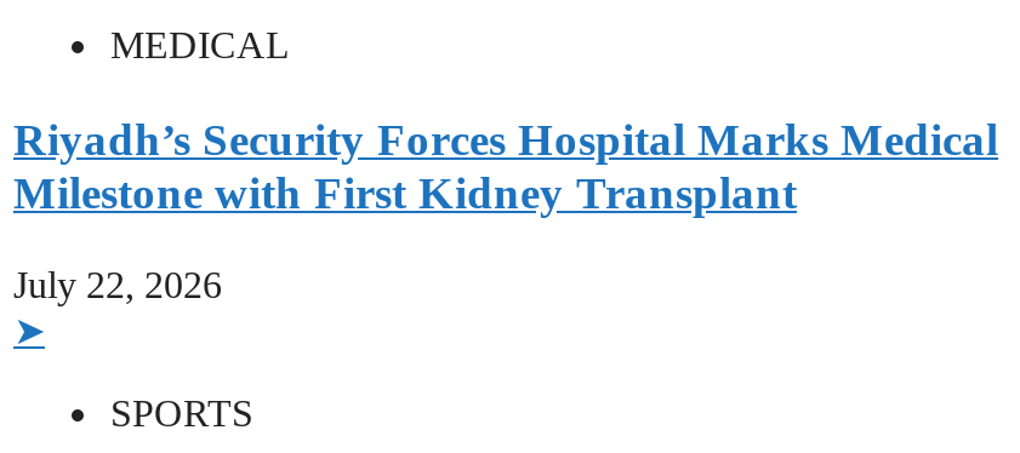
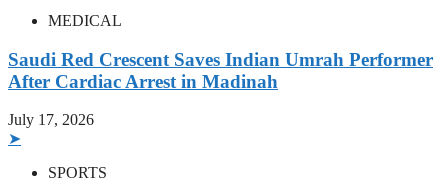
[13,113,998,217] Riyadh’s Security Forces Hospital Marks Medical | Milestone with First Kidney Transplant -> [8,49,433,92] Saudi Red Crescent Saves Indian Umrah Performer | After Cardiac Arrest in Madinah
[13,265,222,306] July 22, 2026 -> [8,111,94,128] July 17, 2026

